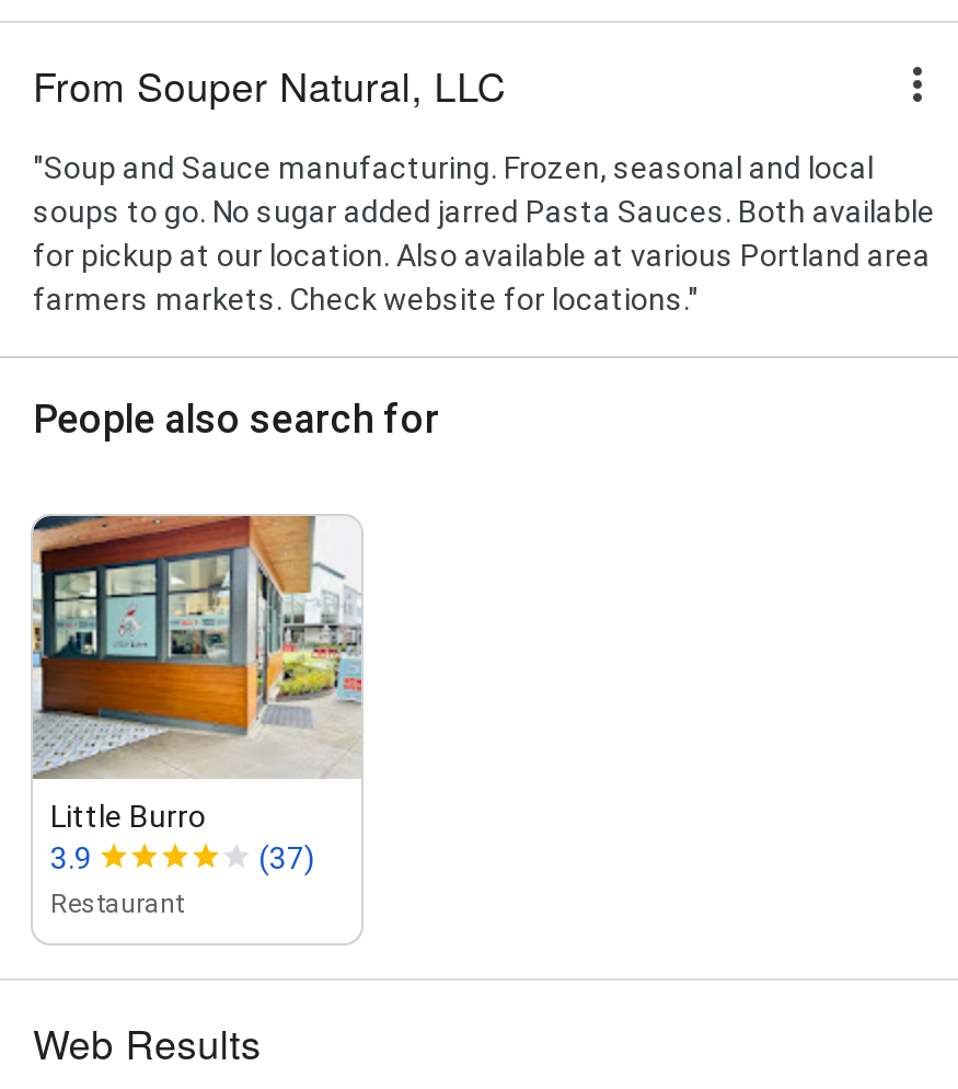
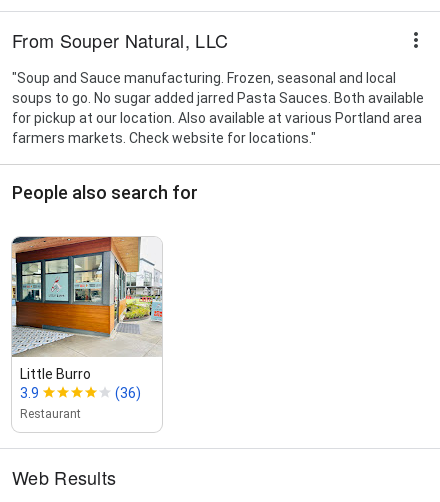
[258,840,315,875] (37) -> [115,385,141,401] (36)

